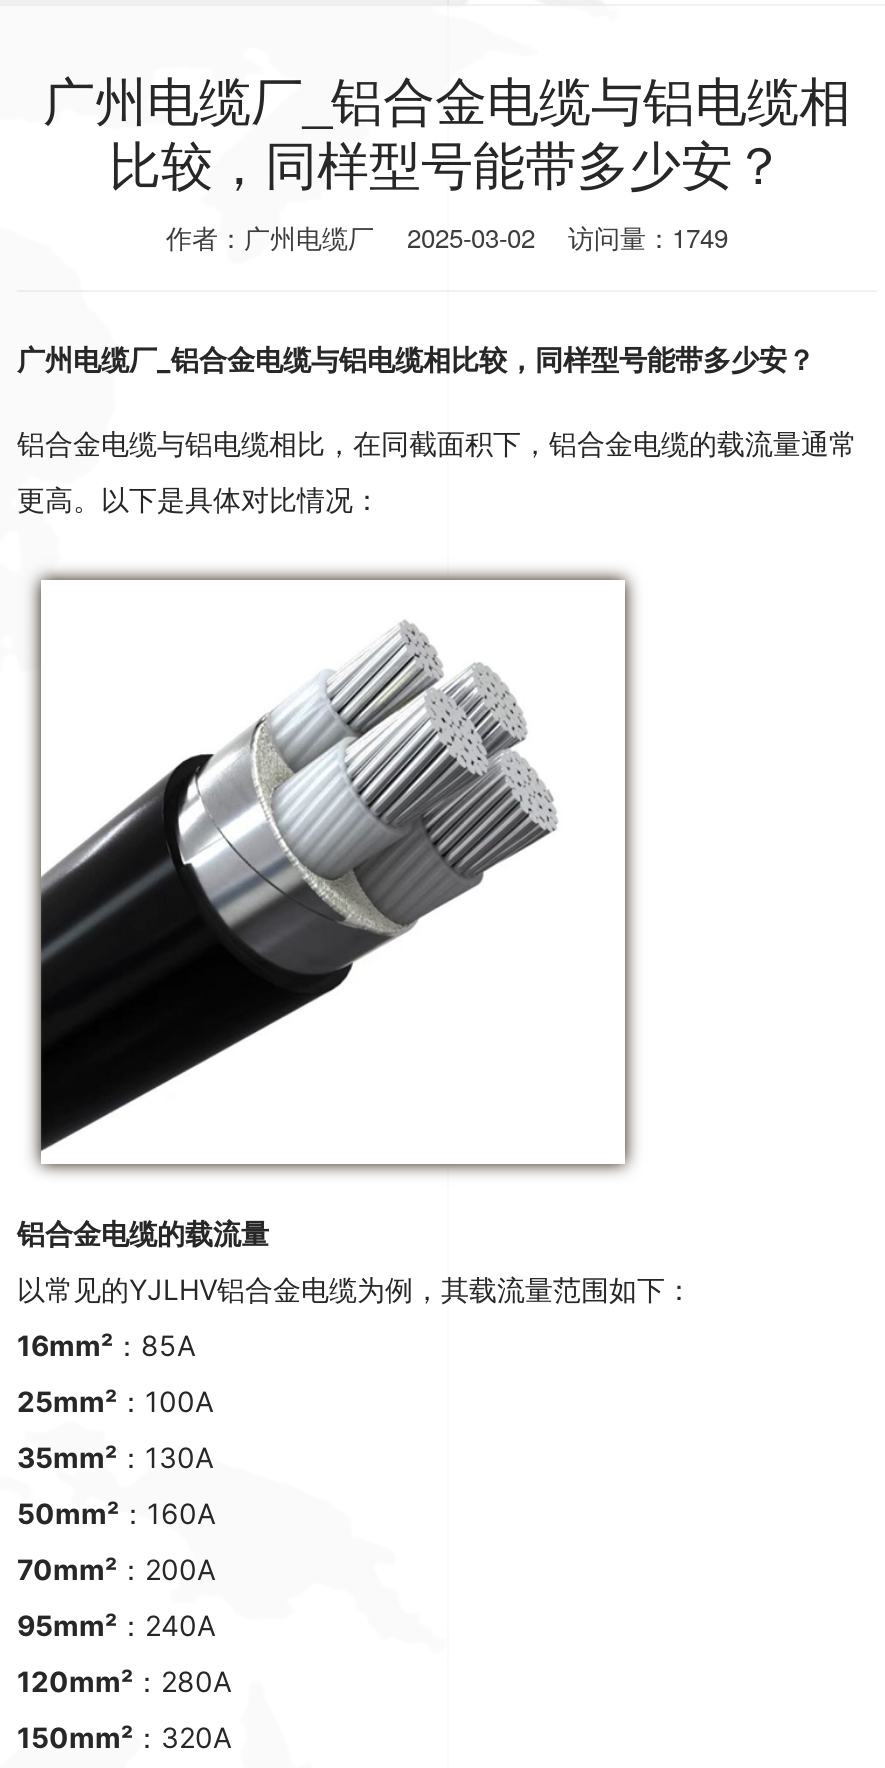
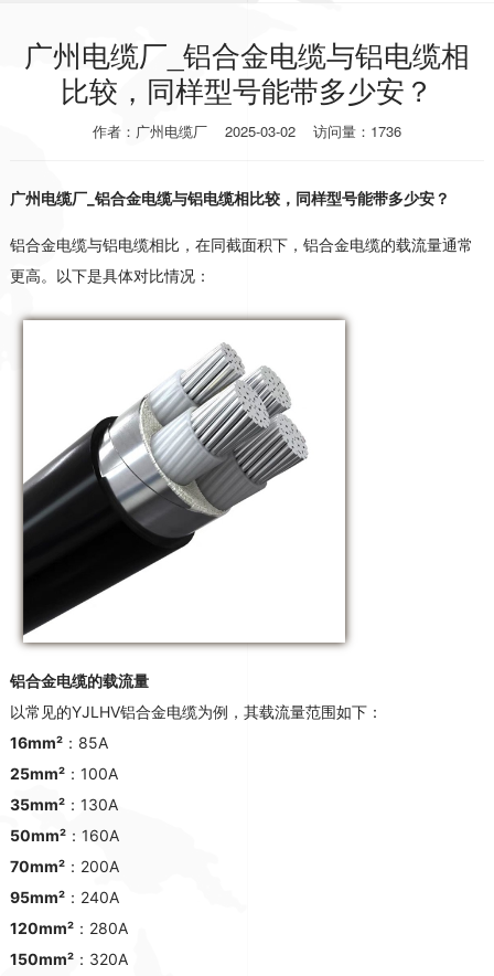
[166,218,728,256] 作者：广州电缆厂 2025-03-02 访问量：1749 -> [92,120,402,141] 作者：广州电缆厂 2025-03-02 访问量：1736

